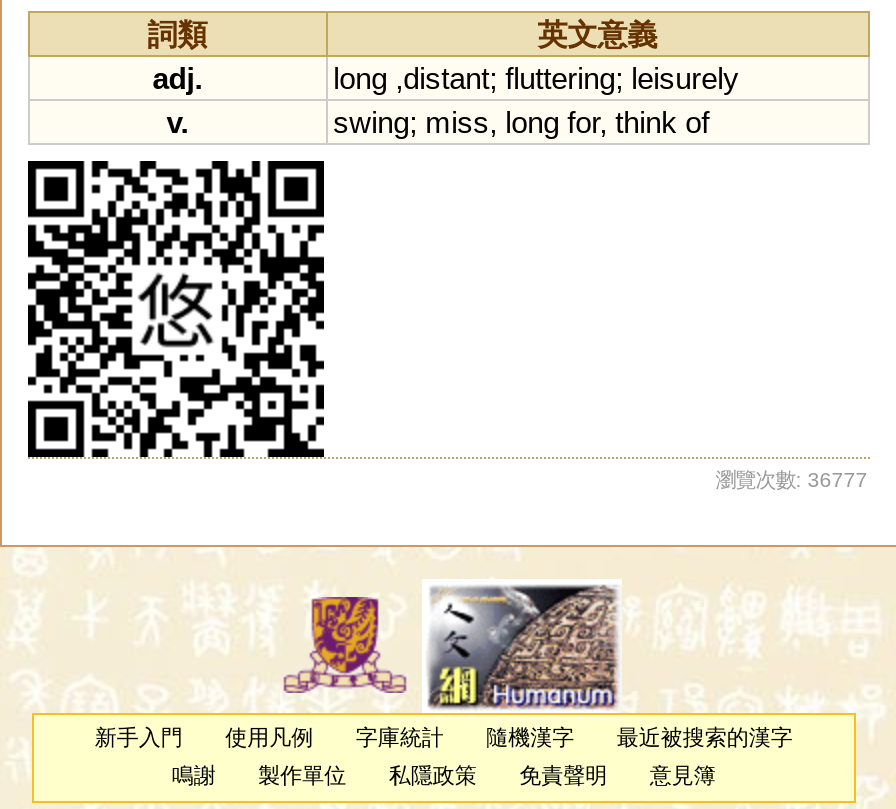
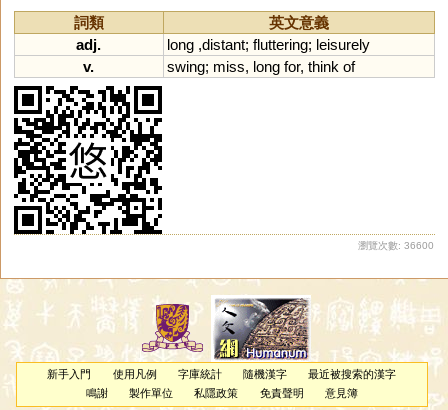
[715,468,867,490] 瀏覽次數: 36777 -> [358,240,434,251] 瀏覽次數: 36600

